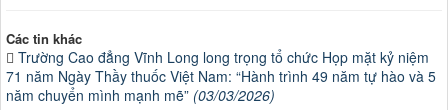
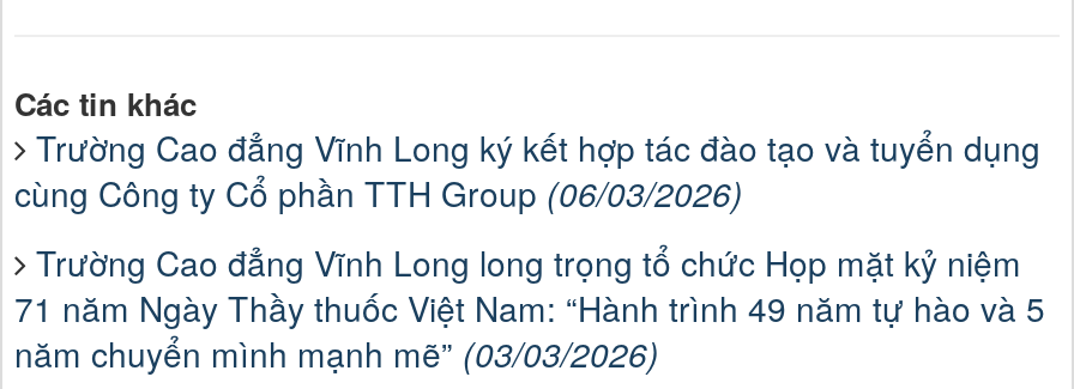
none -> [14,124,1040,217] Trường Cao đẳng Vĩnh Long ký kết hợp tác đào tạo và tuyển dụng | cùng Công ty Cổ phần TTH Group (06/03/2026)

